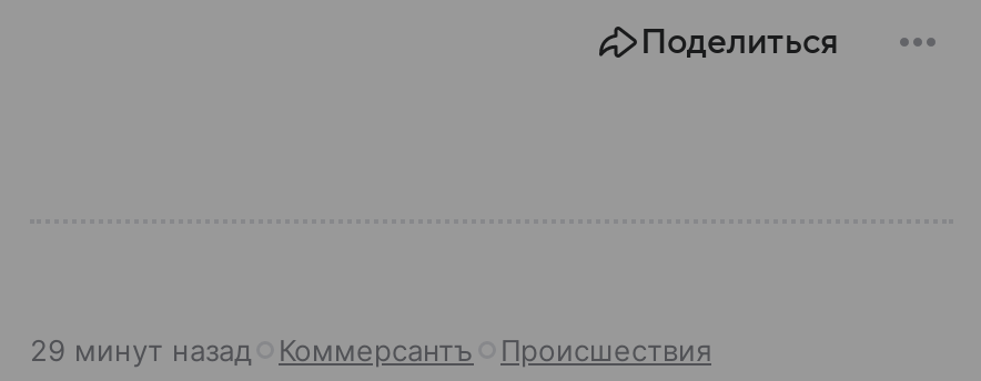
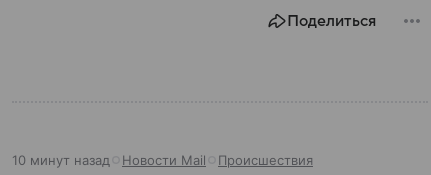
[30,331,474,366] 29 минут назад | Коммерсантъ -> [12,152,206,168] 10 минут назад | Новости Mail

